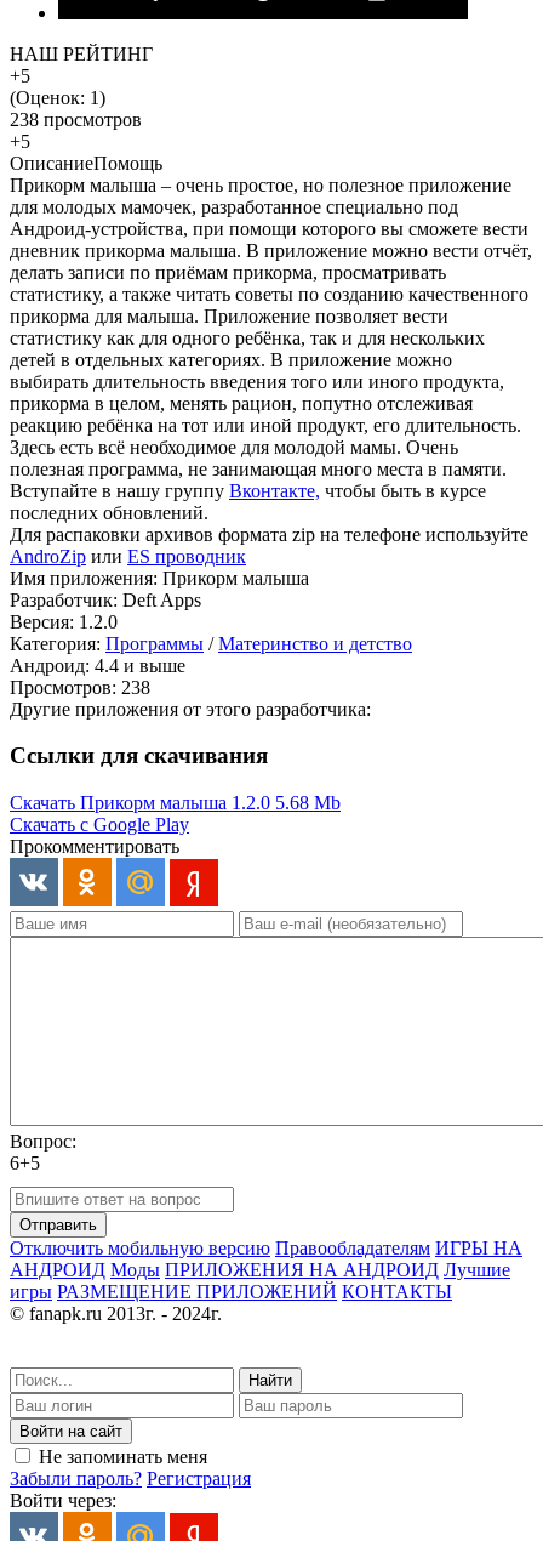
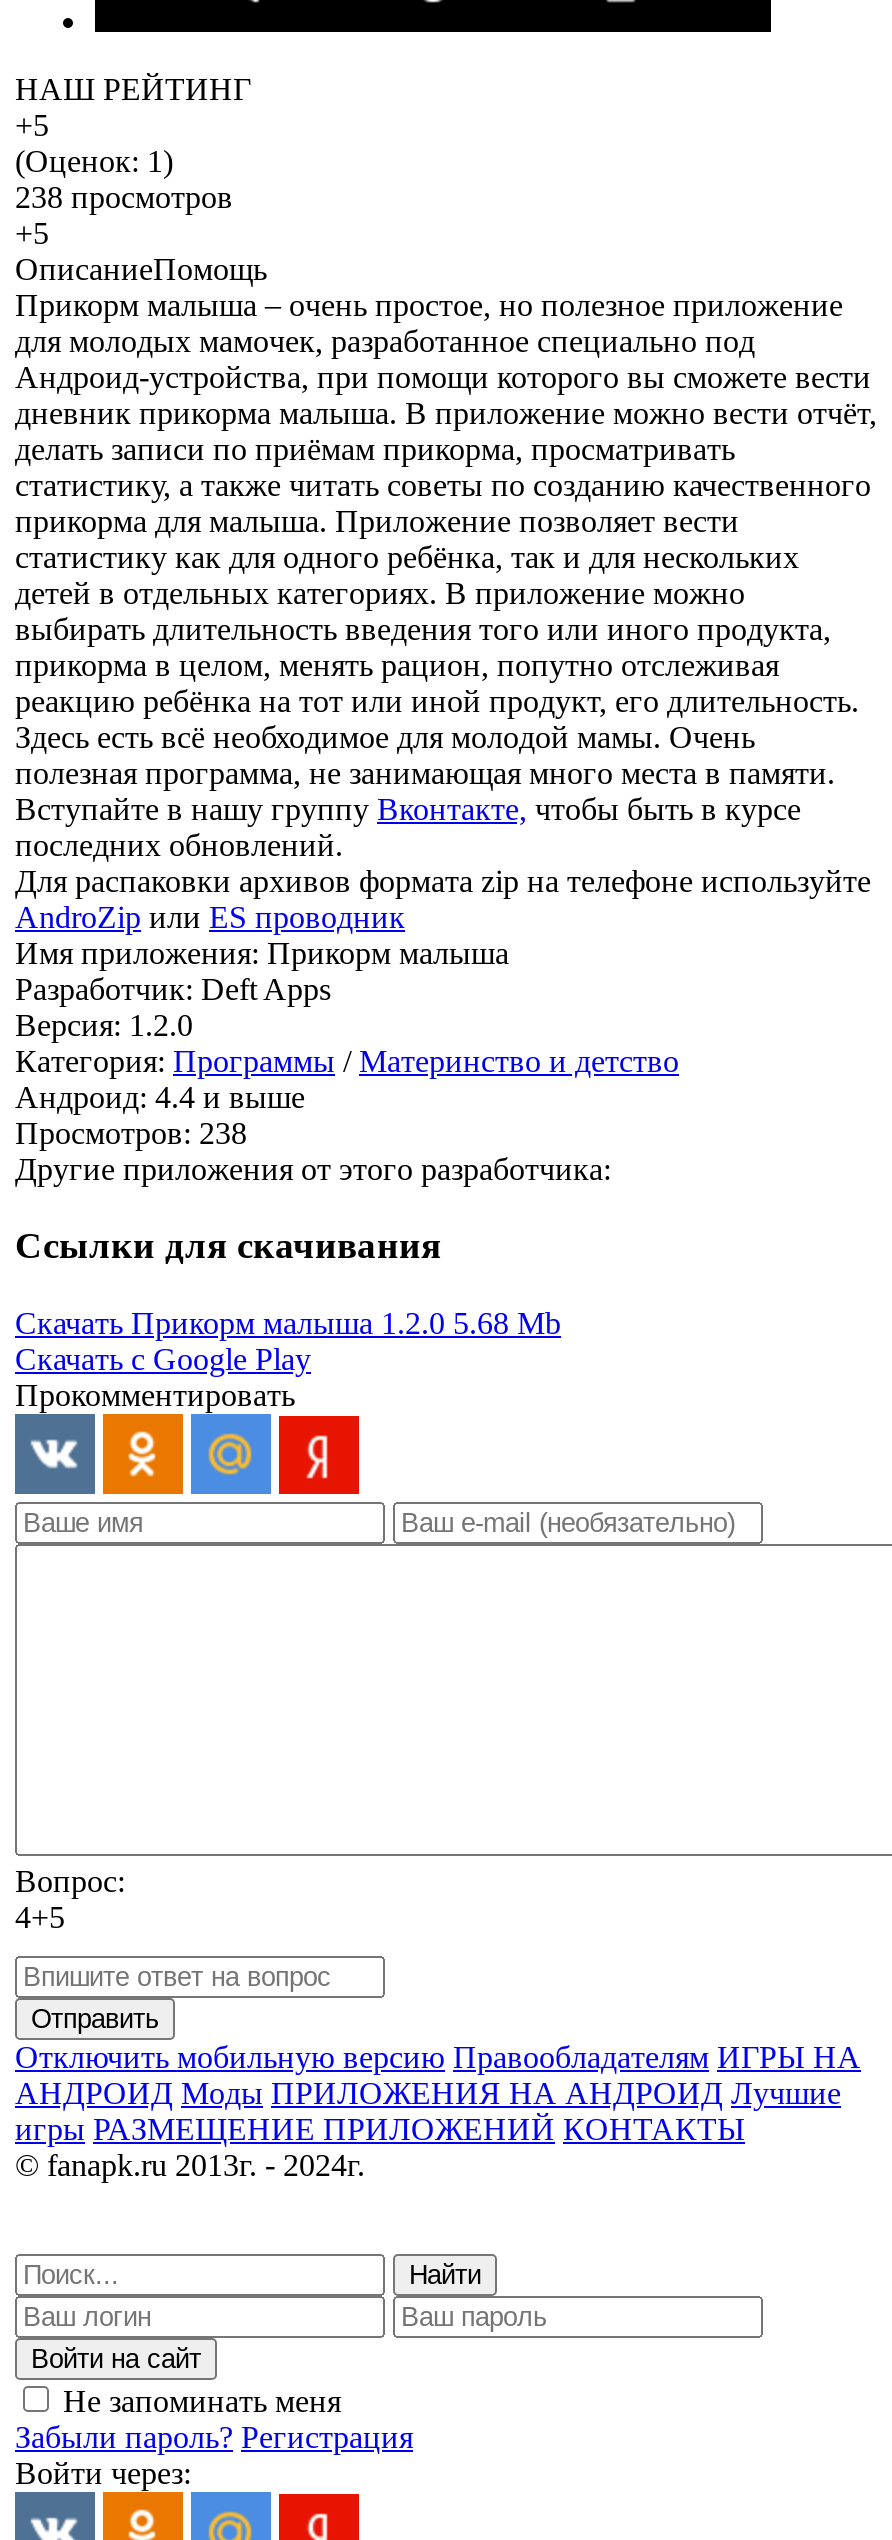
[10,1153,40,1173] 6+5 -> [15,1900,65,1934] 4+5

